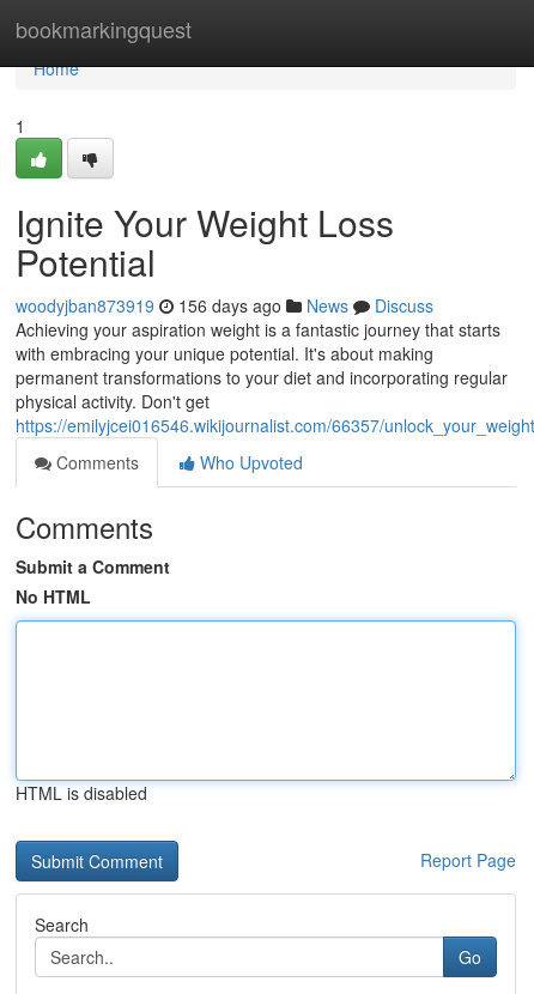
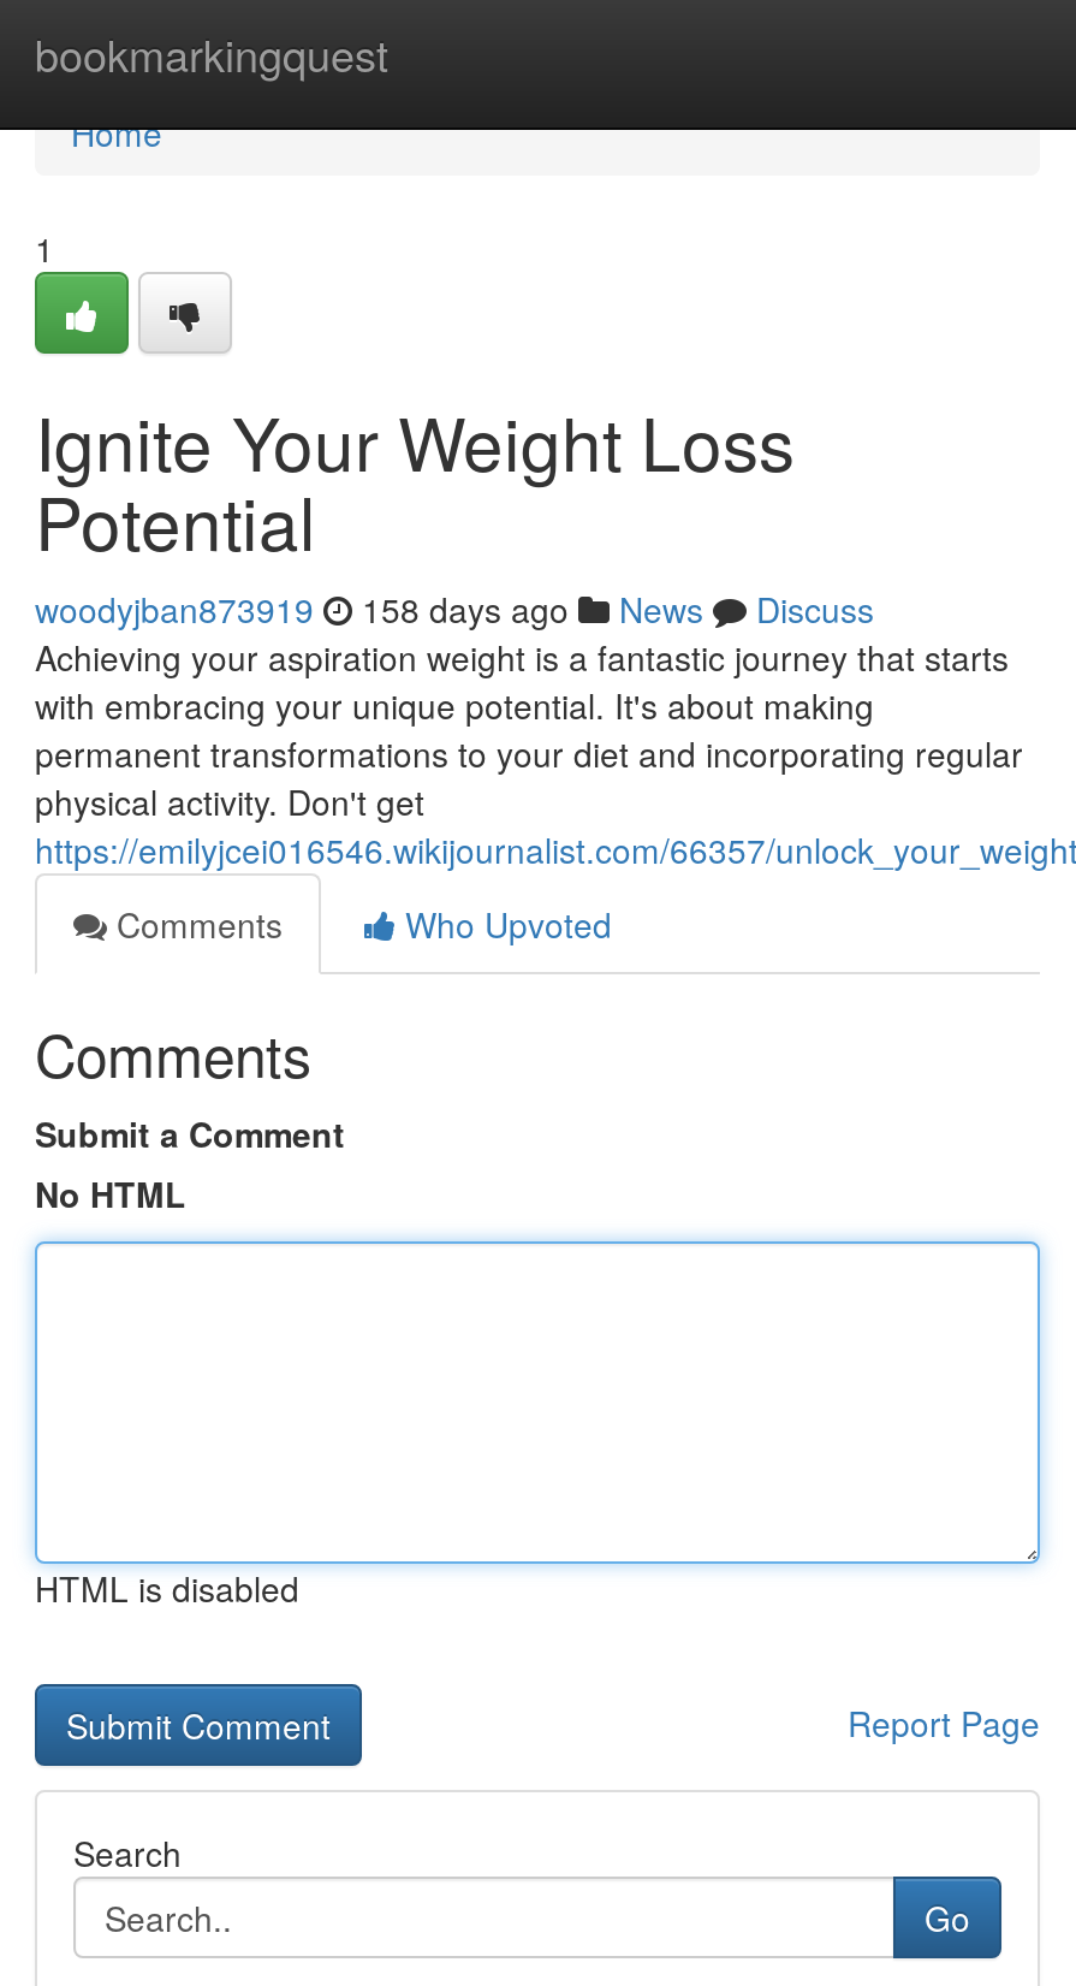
[16,293,433,317] woodyjban873919 156 days ago News Discuss -> [35,585,874,633] woodyjban873919 158 days ago News Discuss

